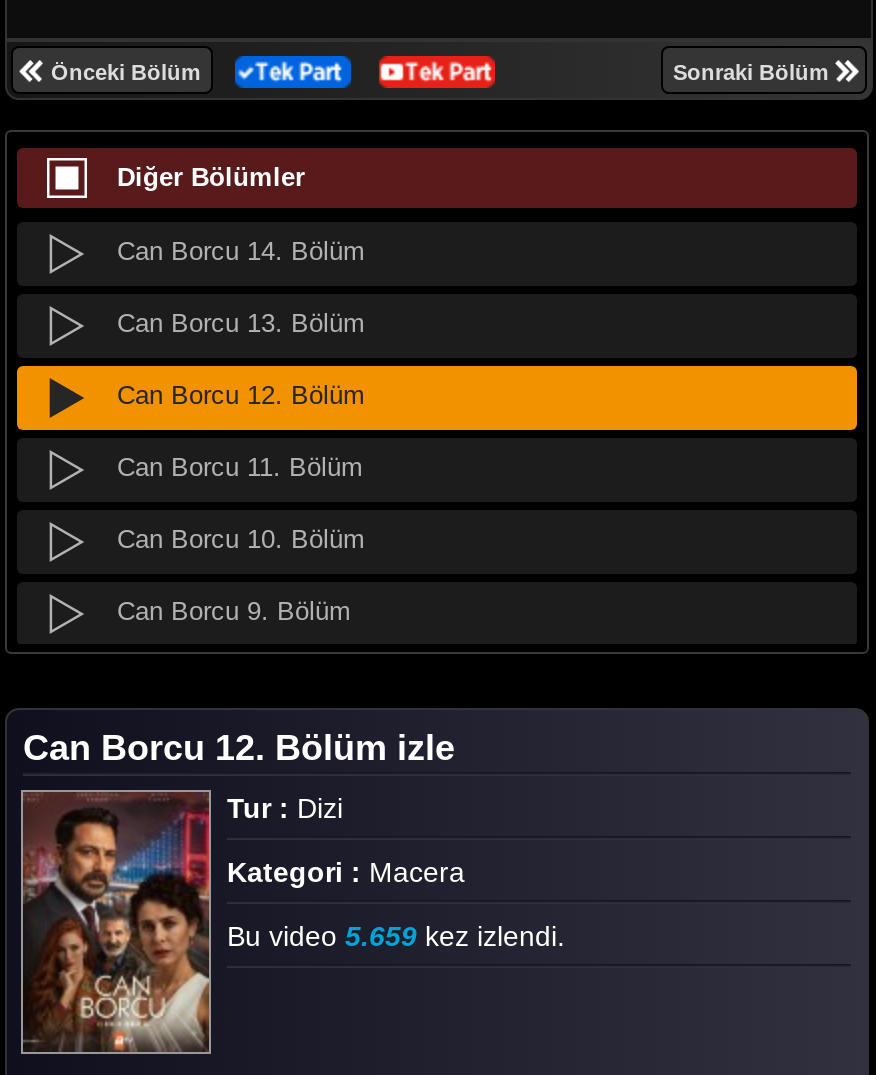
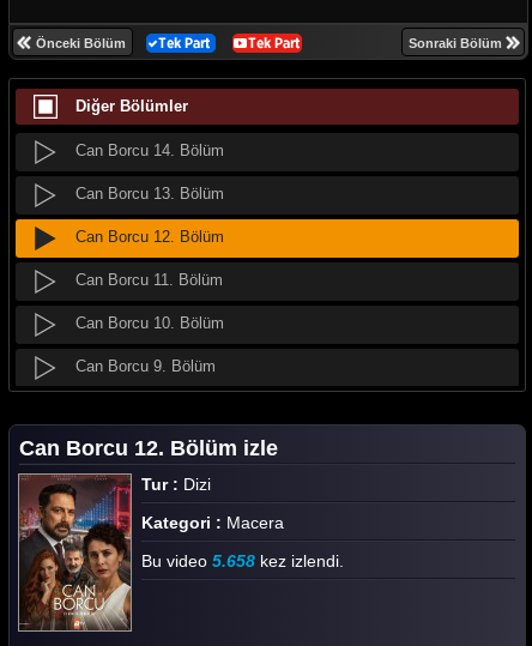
[227,920,565,952] Bu video 5.659 kez izlendi. -> [141,551,344,570] Bu video 5.658 kez izlendi.

